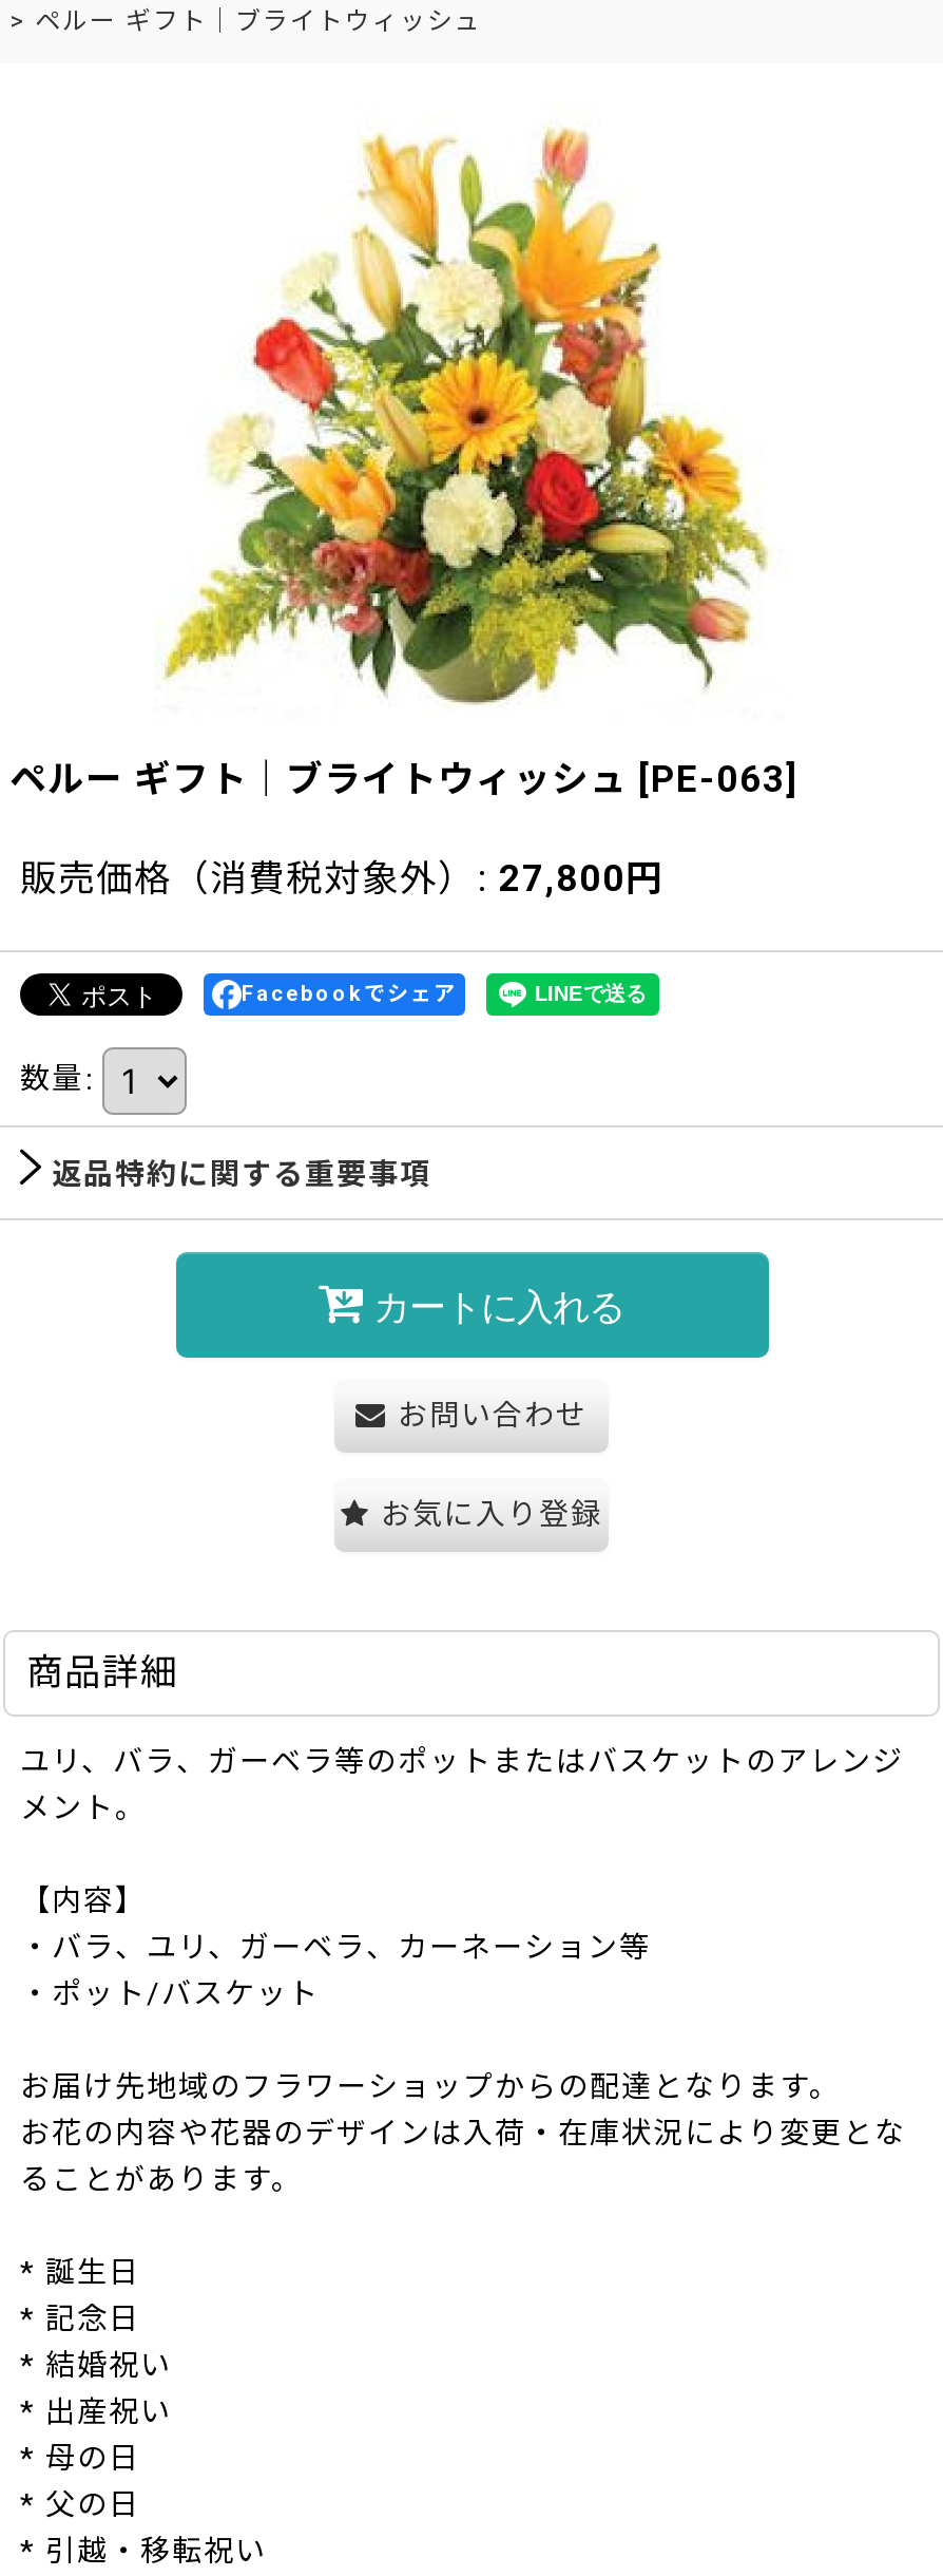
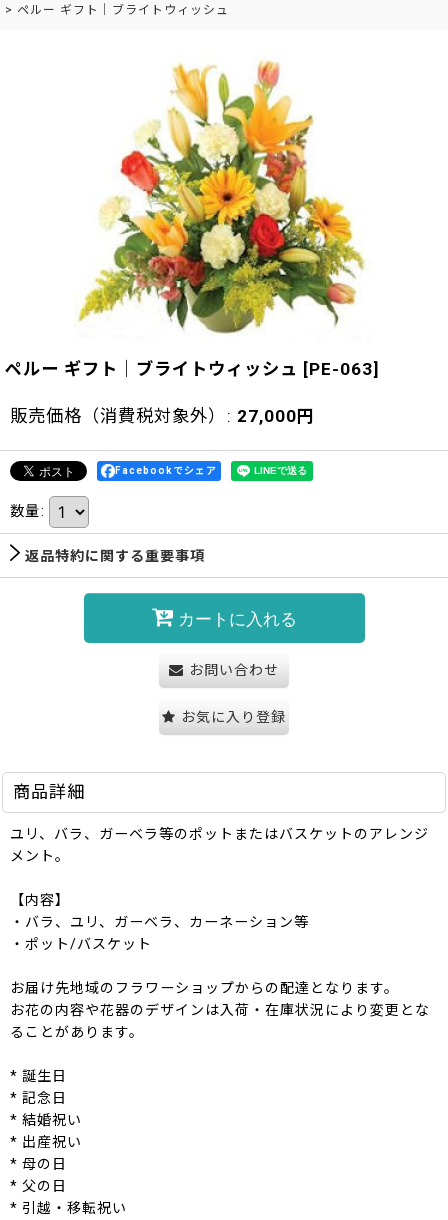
[20,857,663,900] 販売価格（消費税対象外）: 27,800円 -> [10,406,315,426] 販売価格（消費税対象外）: 27,000円

